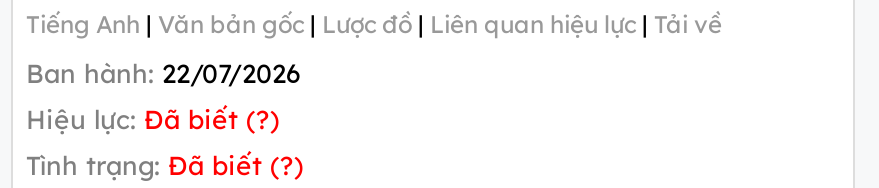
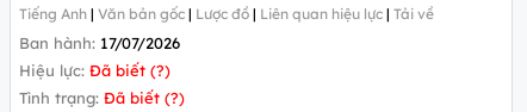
[26,56,300,88] Ban hành: 22/07/2026 -> [18,33,179,52] Ban hành: 17/07/2026

